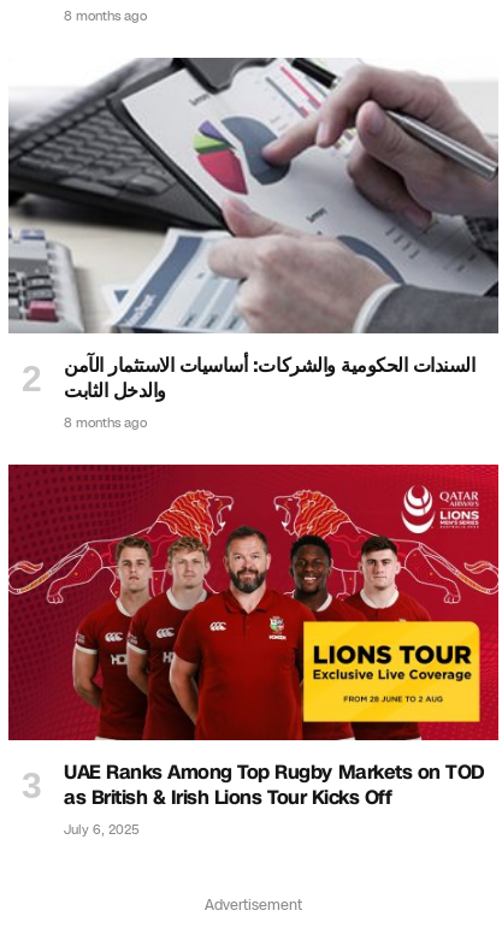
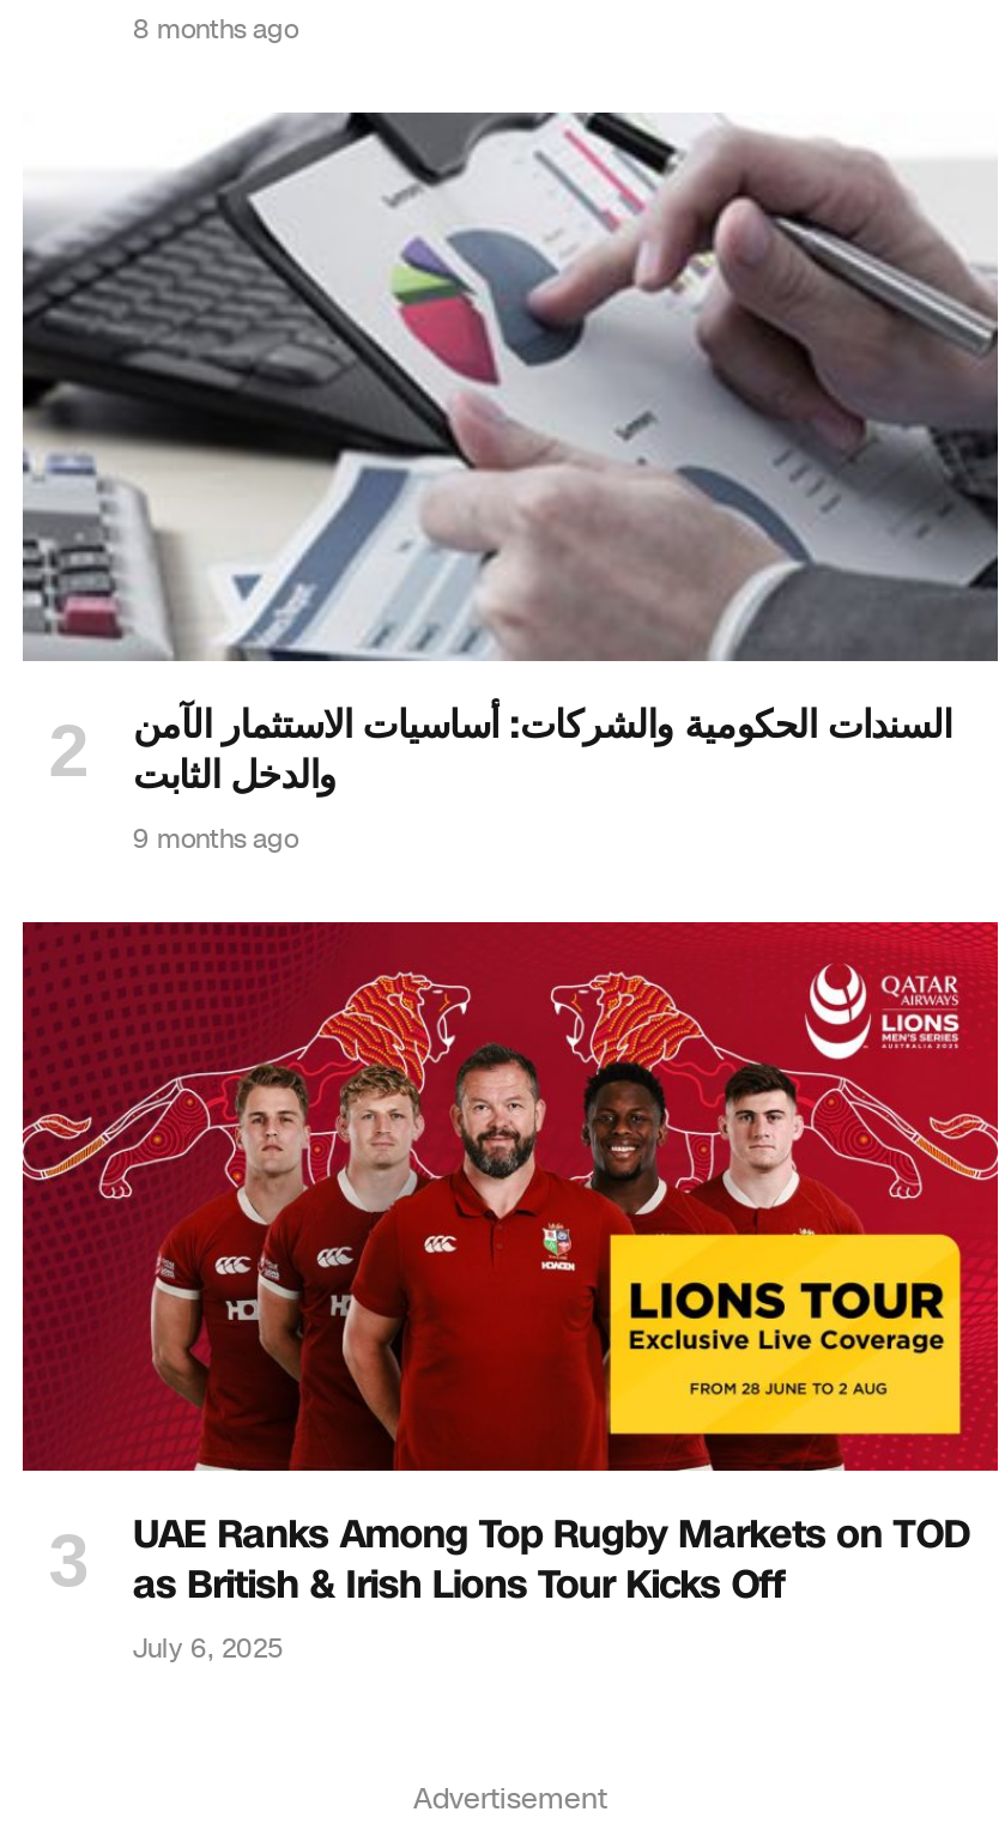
[64,415,147,433] 8 months ago -> [133,823,298,858] 9 months ago

